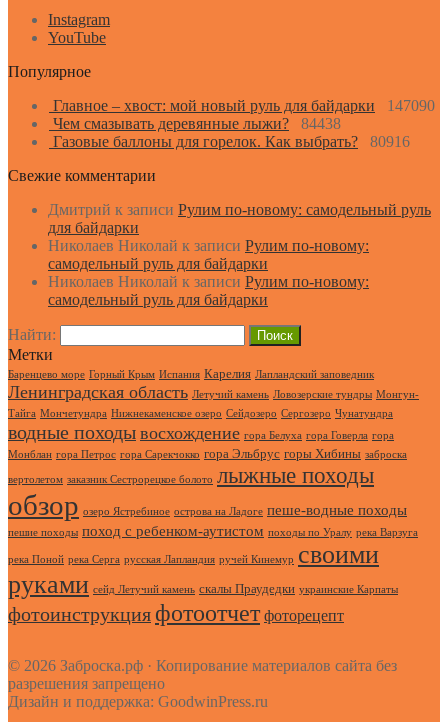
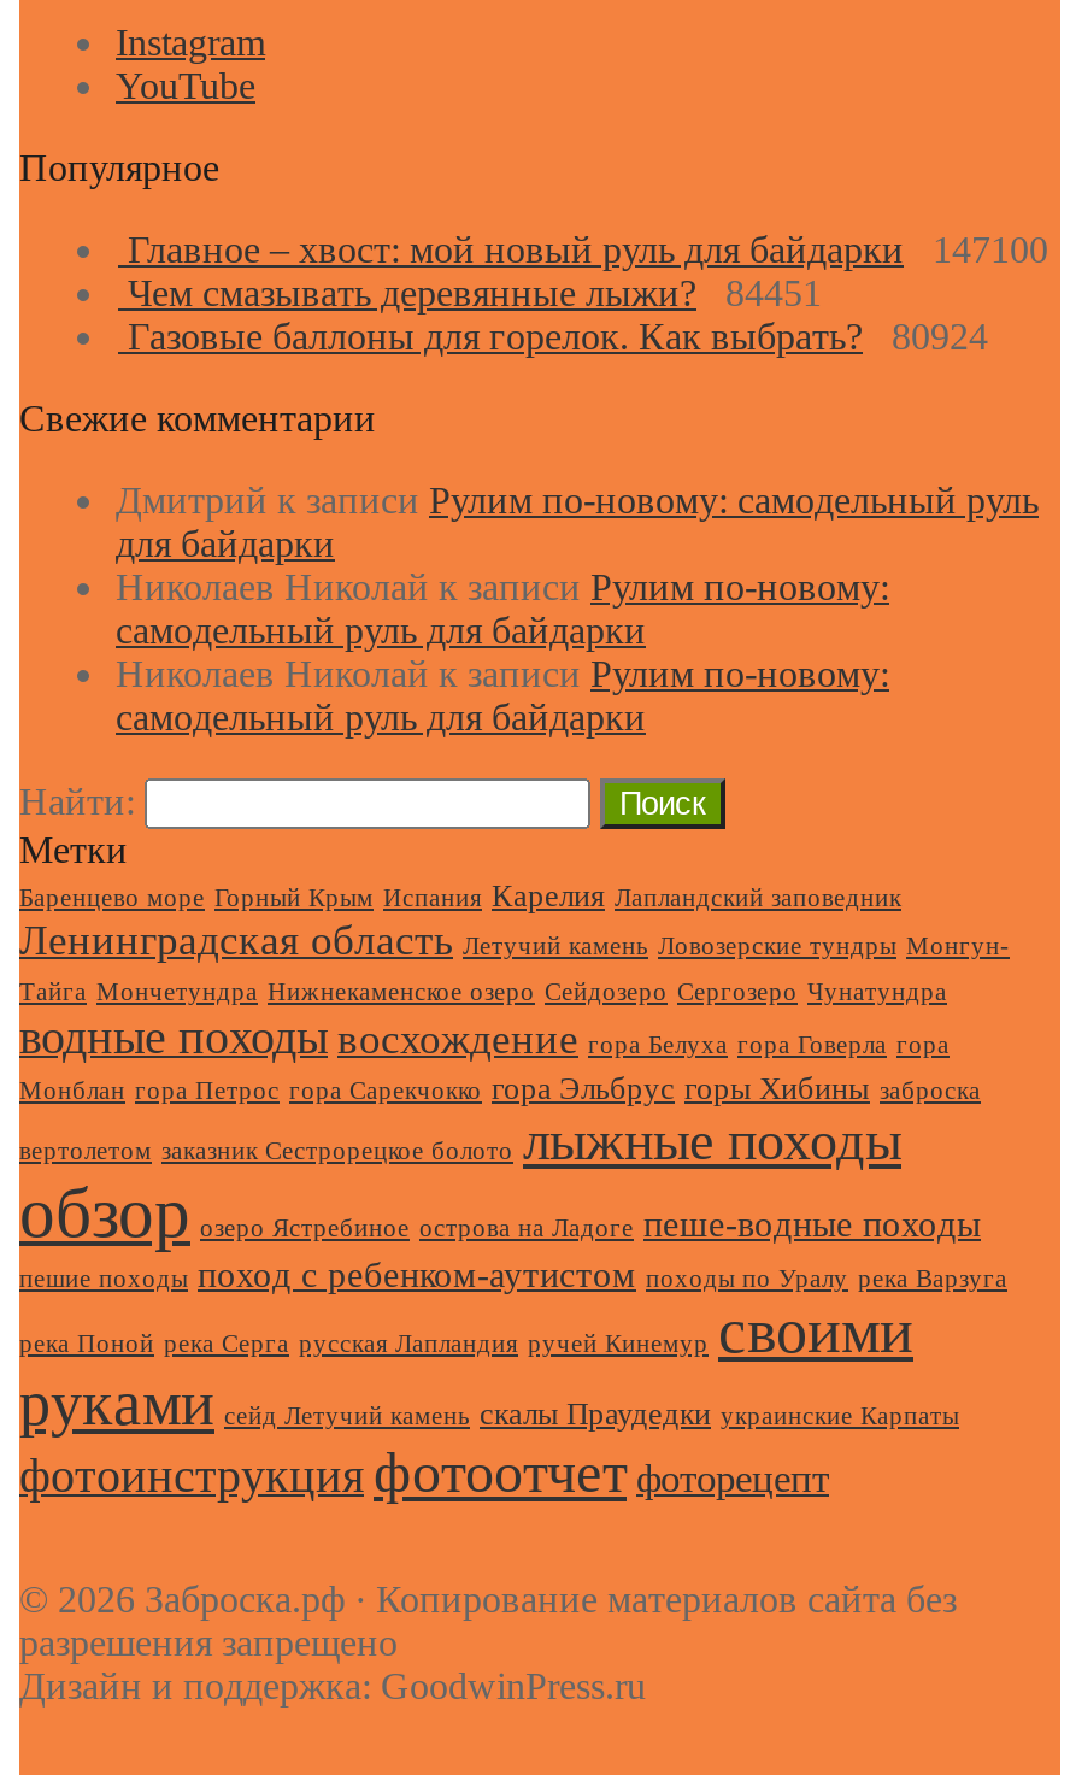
[53,97,435,114] Главное – хвост: мой новый руль для байдарки 147090 -> [128,228,1048,269] Главное – хвост: мой новый руль для байдарки 147100
[53,115,341,132] Чем смазывать деревянные лыжи? 84438 -> [128,271,822,312] Чем смазывать деревянные лыжи? 84451
[53,133,410,150] Газовые баллоны для горелок. Как выбрать? 80916 -> [128,315,988,356] Газовые баллоны для горелок. Как выбрать? 80924

